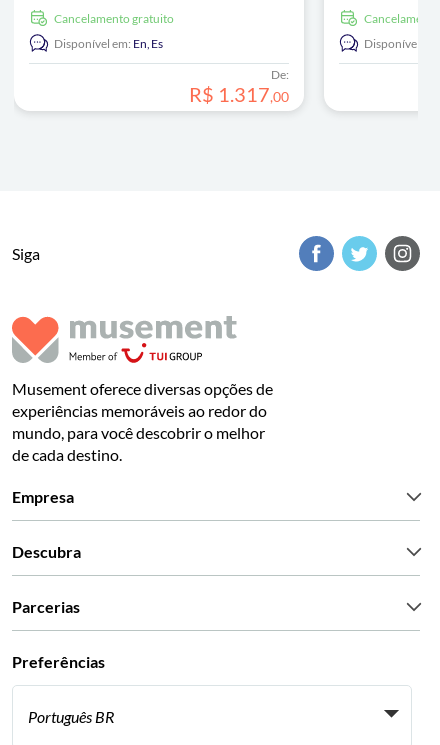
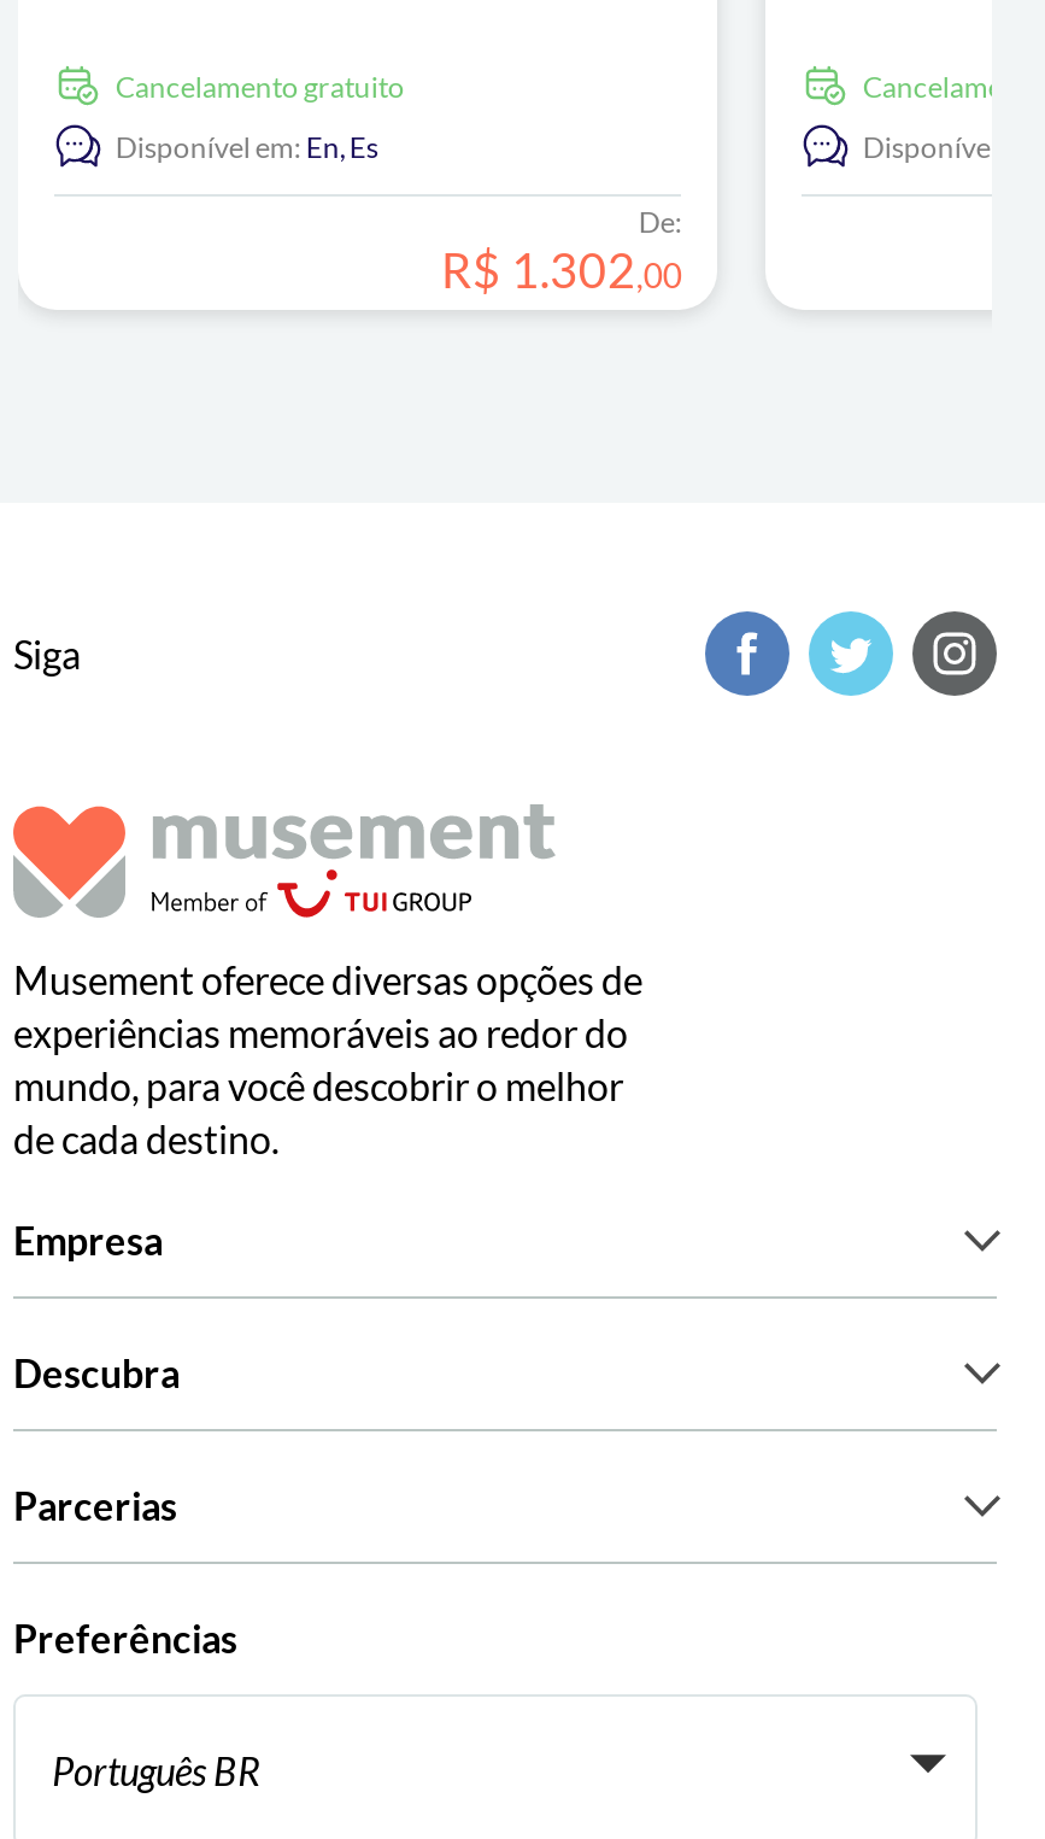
[189,82,289,106] R$ 1. 317, 00 -> [441,241,682,299] R$ 1. 302, 00

